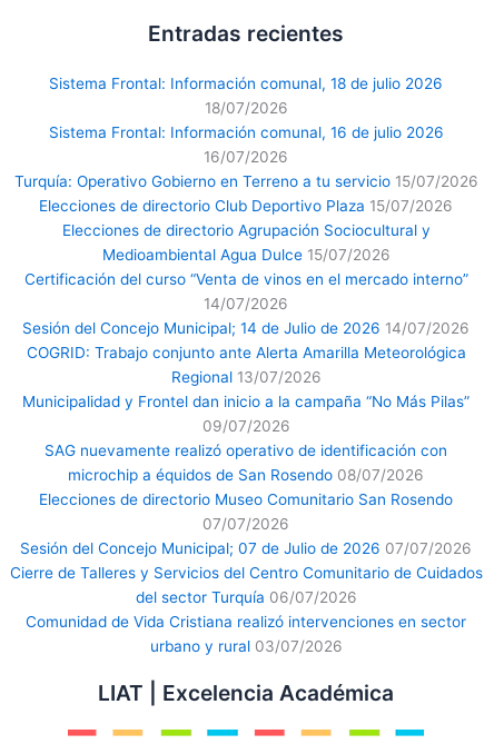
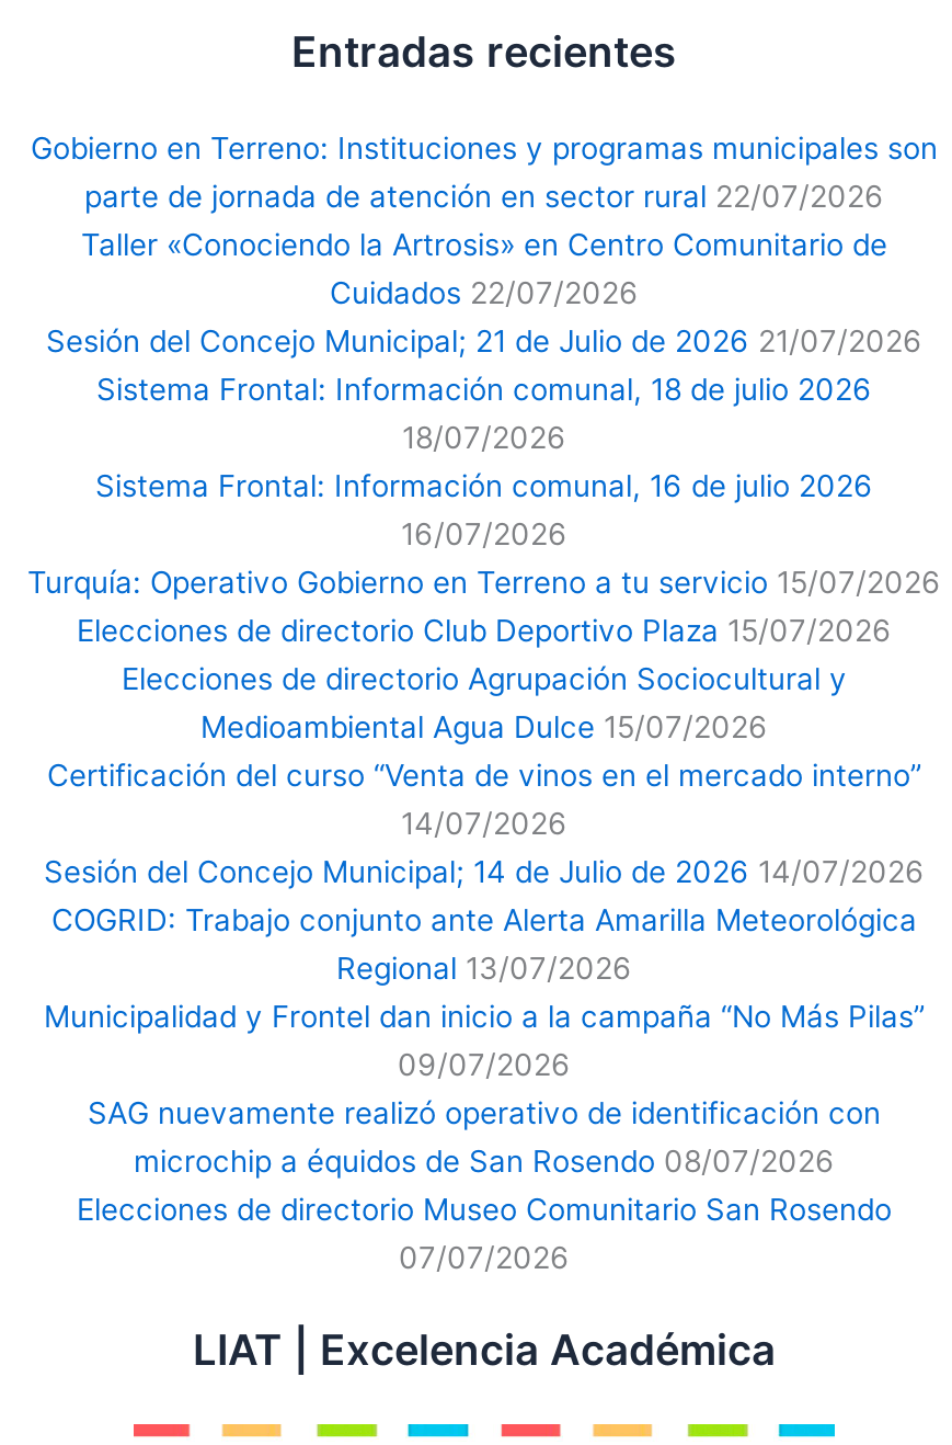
none -> [31,132,938,360] Gobierno en Terreno: Instituciones y programas municipales son | parte de jornada de atención en sector rural 22/07/2026 | Taller «Conociendo la Artrosis» en Centro Comunitario de | Cuidados 22/07/2026 | Sesión del Concejo Municipal; 21 de Julio de 2026 21/07/2026
moved [14,74,478,532] -> [27,373,941,1276]: Sistema Frontal: Información comunal, 18 de julio 2026 | 18/07/2026 | Sistema Frontal: Información comunal, 16 de julio 2026 | ... | Elecciones de directorio Museo Comunitario San Rosendo | 07/07/2026
[9,539,482,655] Sesión del Concejo Municipal; 07 de Julio de 2026 07/07/2026 | Cierre de Talleres y Servicios del Centro Comunitario de Cuidados | del sector Turquía 06/07/2026 | Comunidad de Vida Cristiana realizó intervenciones en sector | urbano y rural 03/07/2026 -> none

